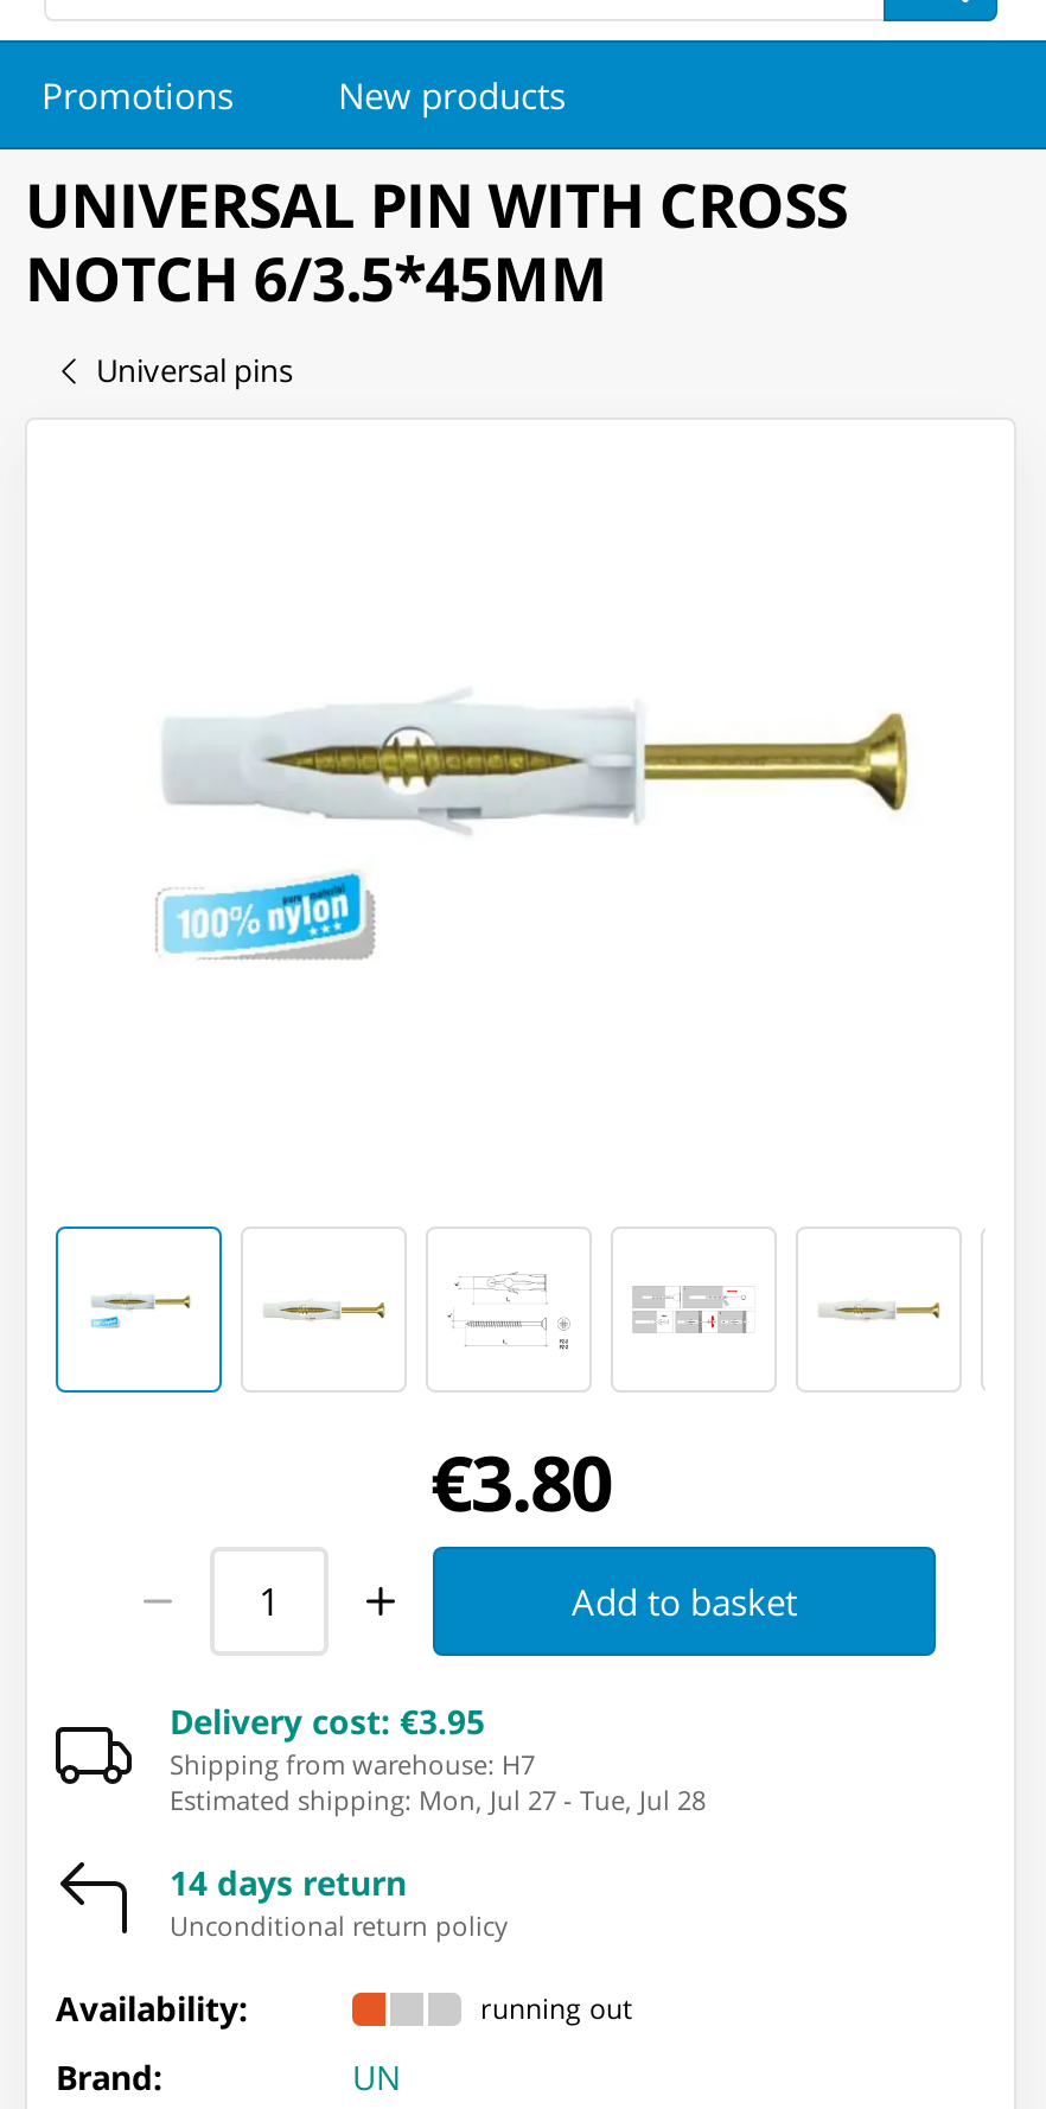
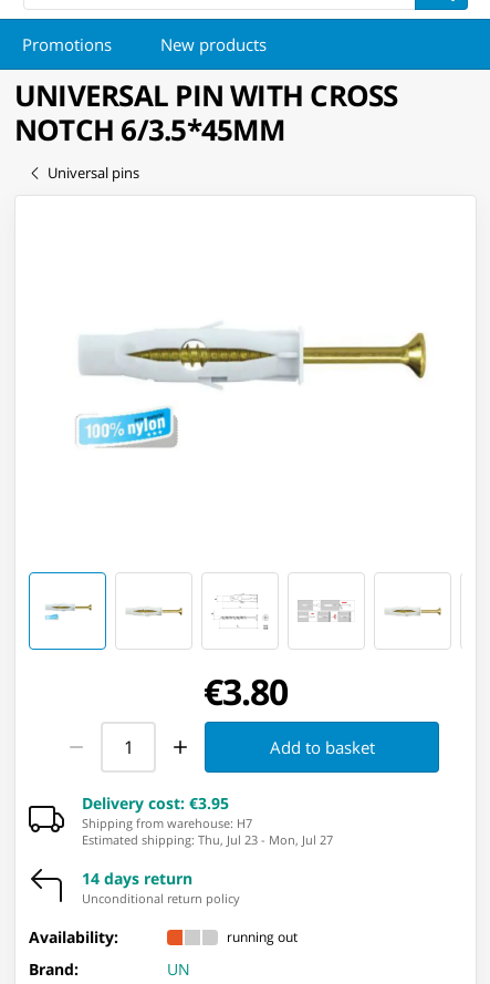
[170,1782,706,1818] Estimated shipping: Mon, Jul 27 - Tue, Jul 28 -> [82,831,333,848] Estimated shipping: Thu, Jul 23 - Mon, Jul 27

